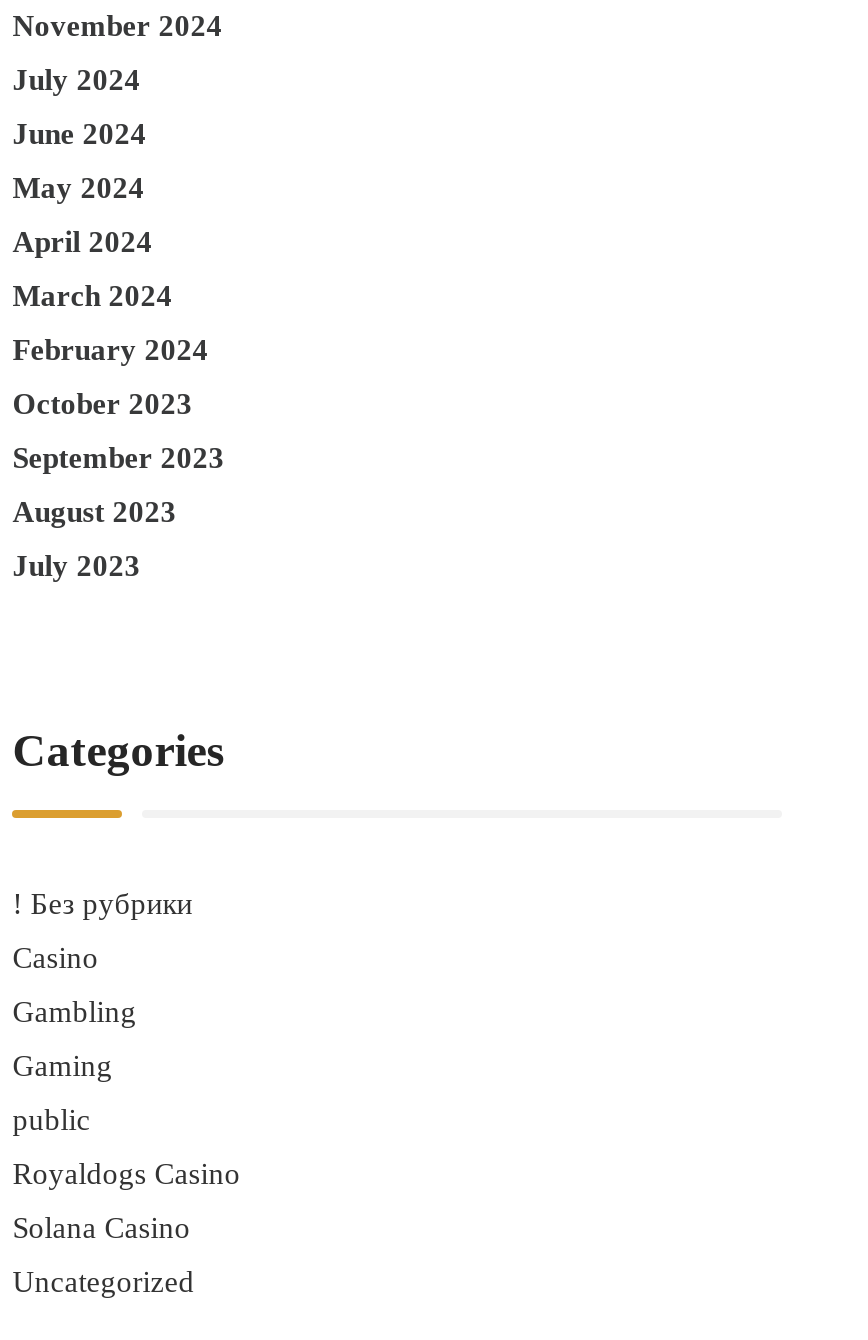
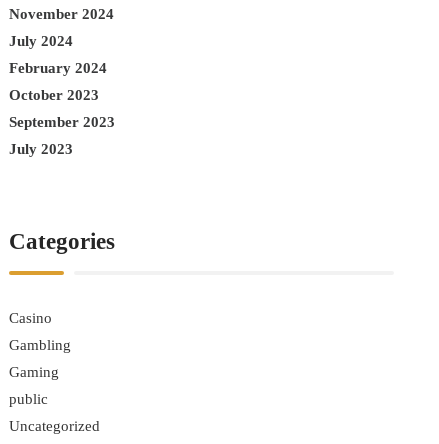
[12,118,172,312] June 2024 | May 2024 | April 2024 | March 2024 -> none
[12,496,176,528] August 2023 -> none
[12,888,192,920] ! Без рубрики -> none
[12,1158,240,1244] Royaldogs Casino | Solana Casino -> none

